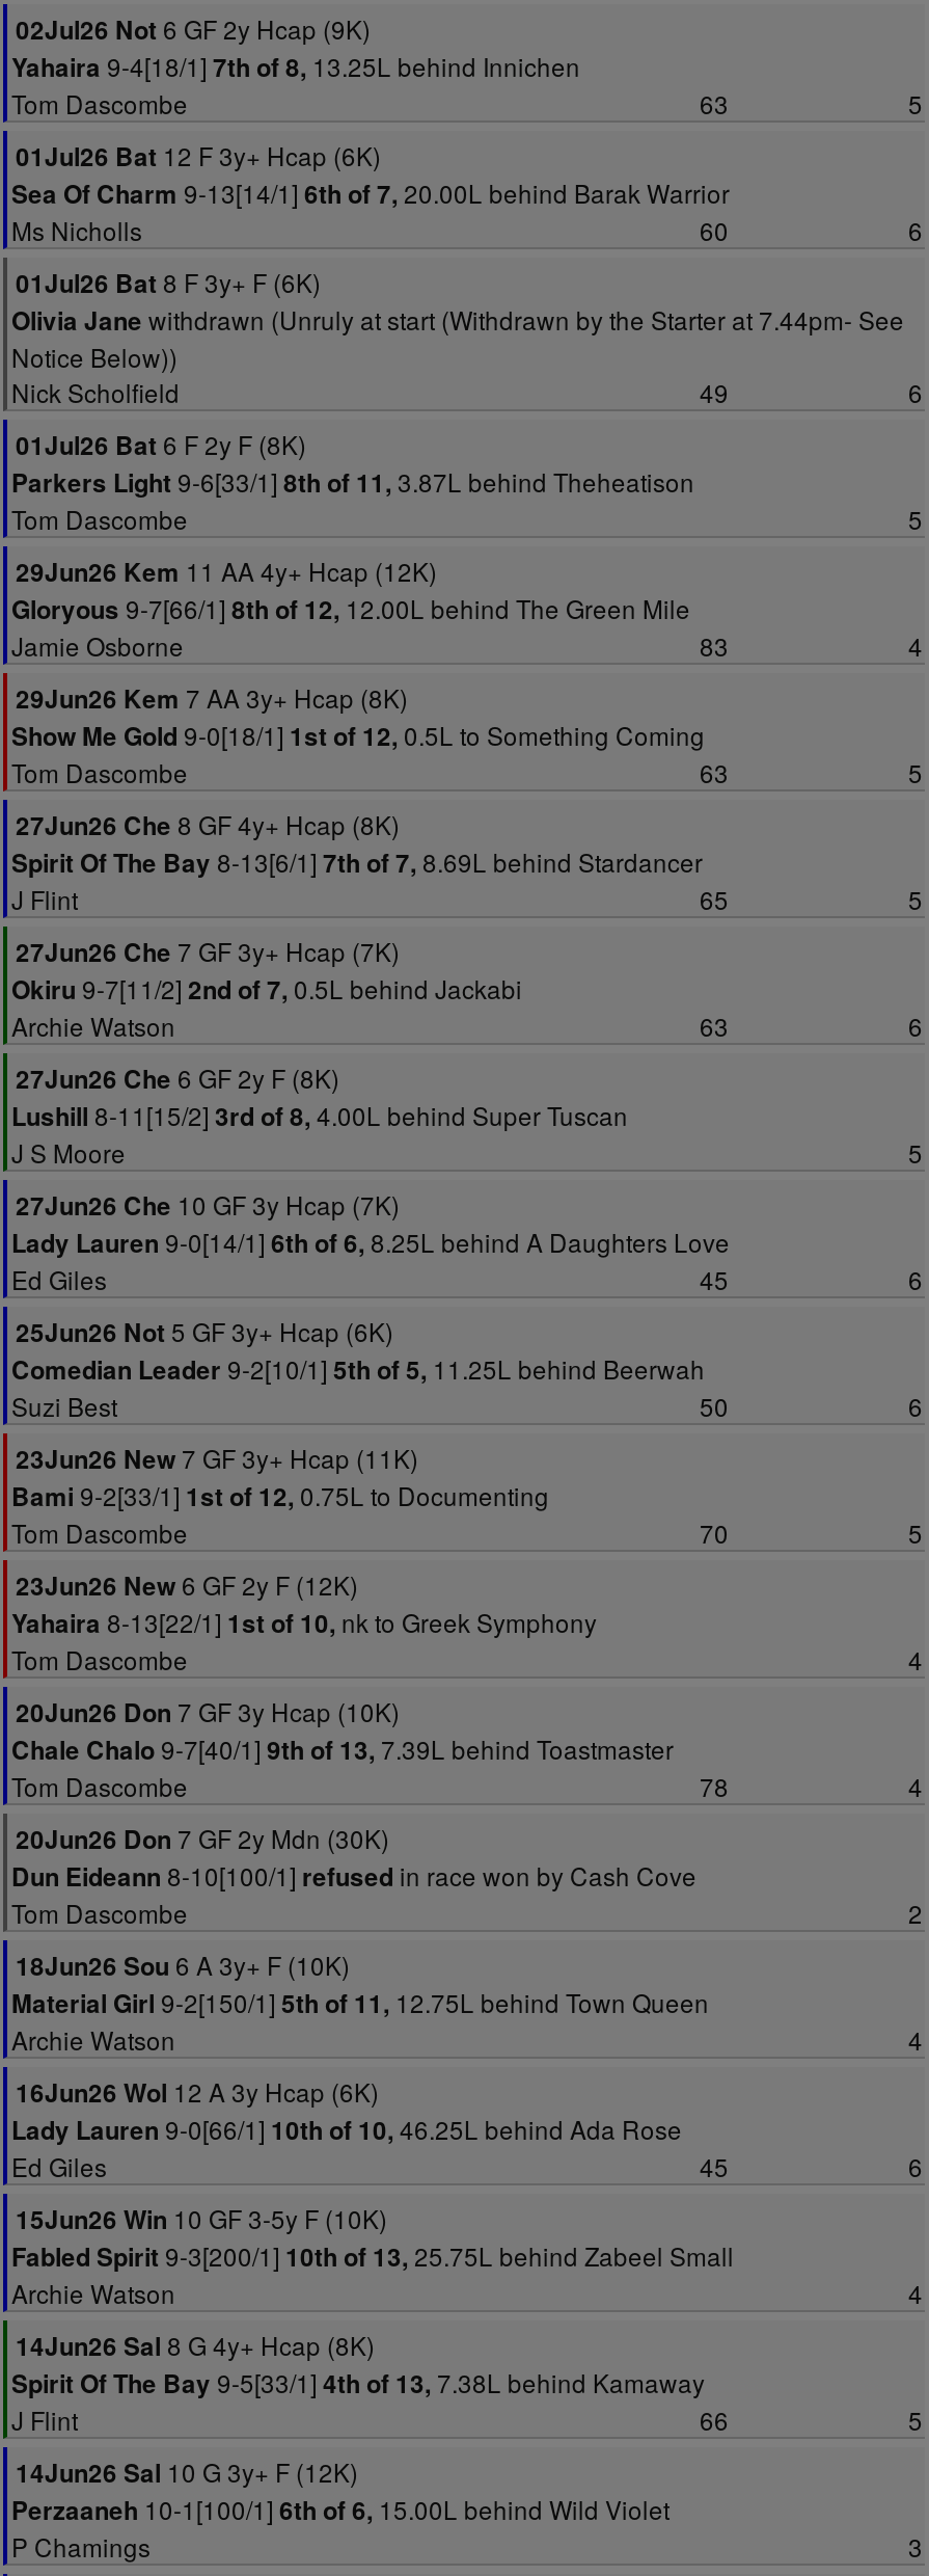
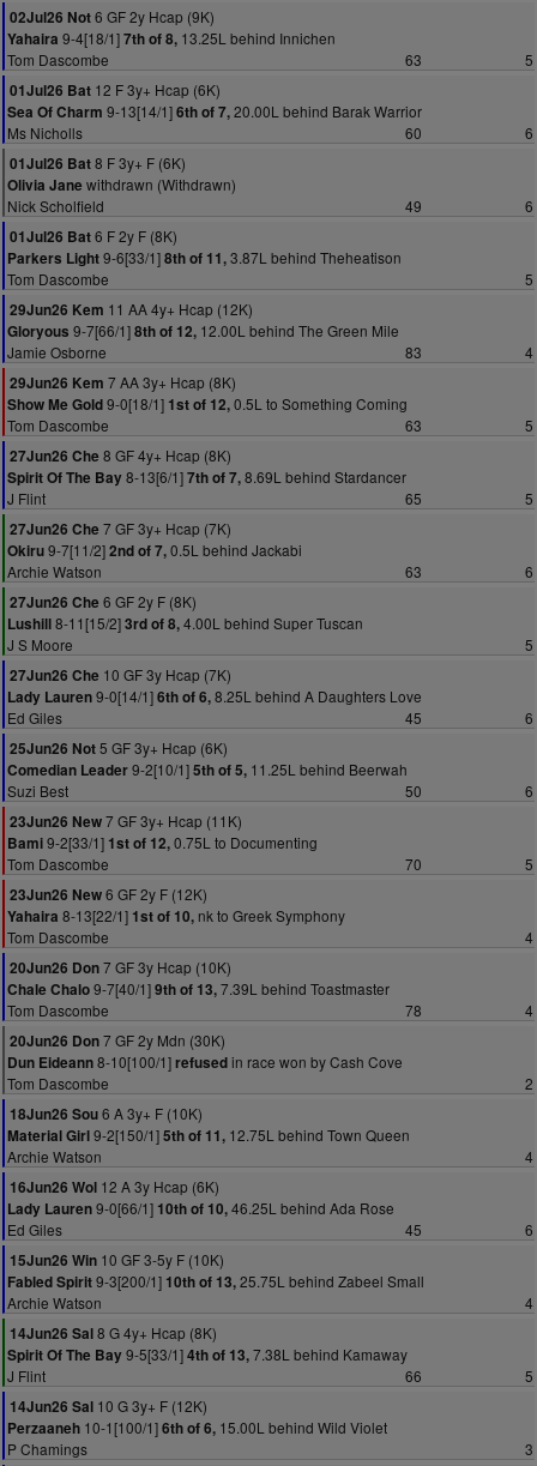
[11,301,904,374] Olivia Jane withdrawn (Unruly at start (Withdrawn by the Starter at 7.44pm- See | Notice Below)) -> [7,174,236,195] Olivia Jane withdrawn (Withdrawn)

